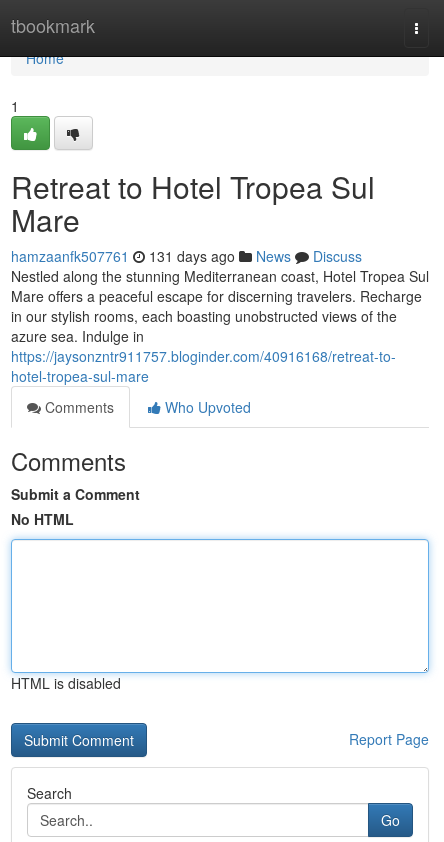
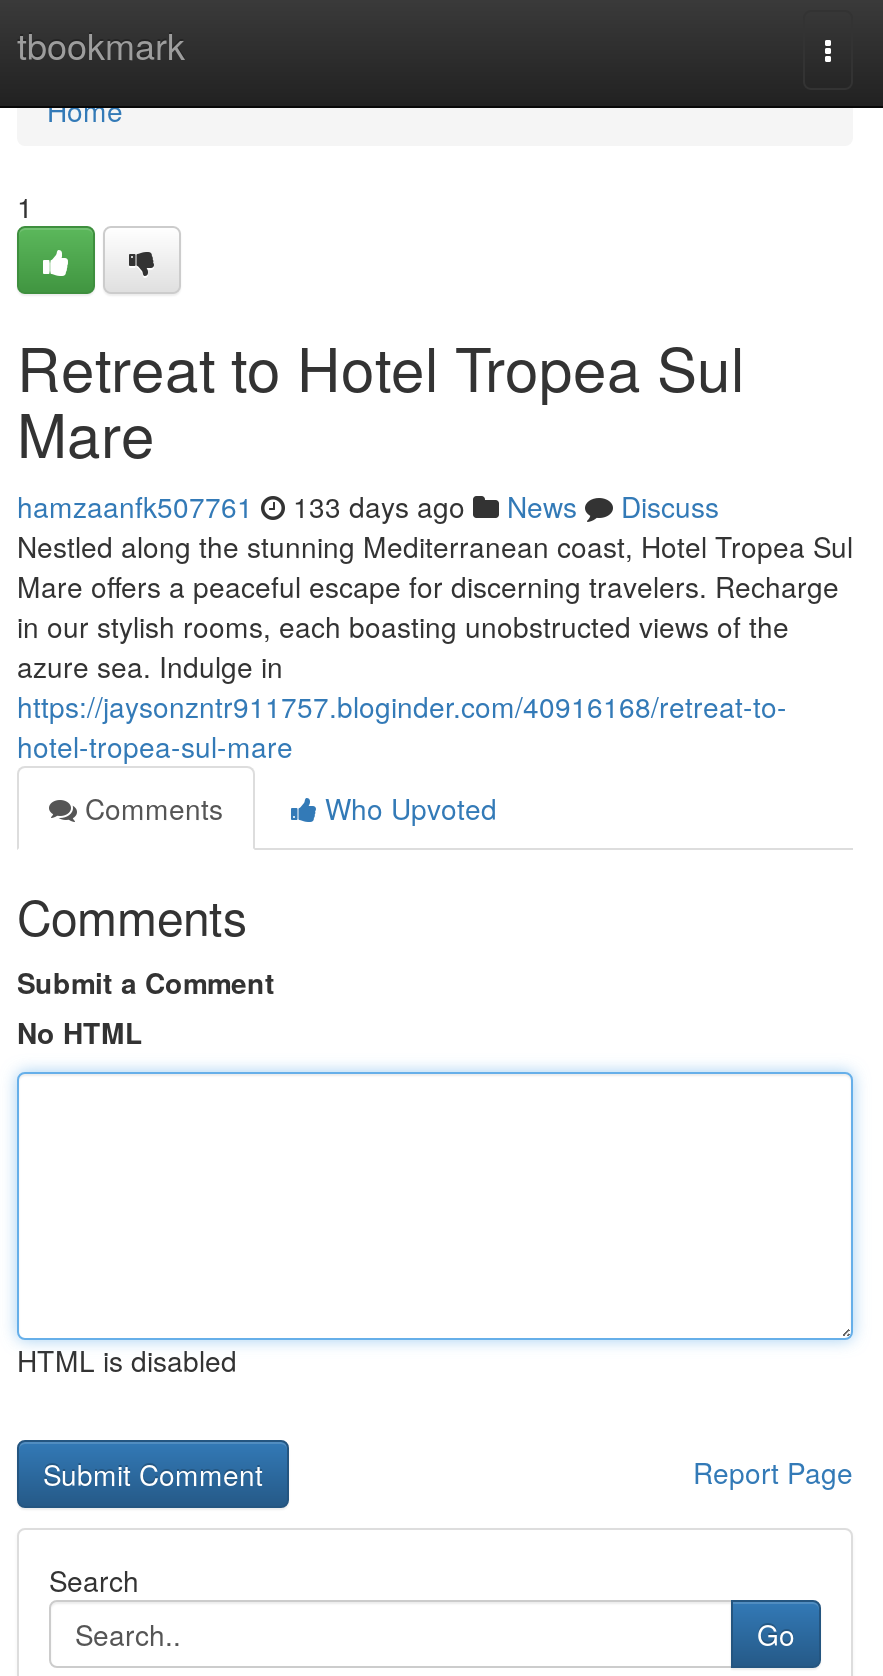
[11,246,362,266] hamzaanfk507761 131 days ago News Discuss -> [17,486,719,526] hamzaanfk507761 133 days ago News Discuss

